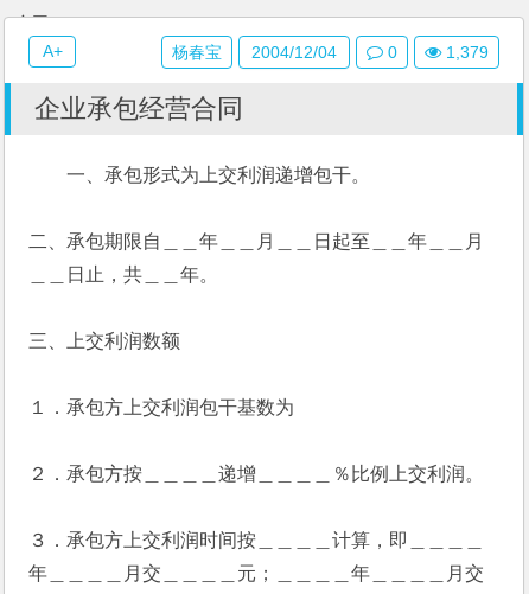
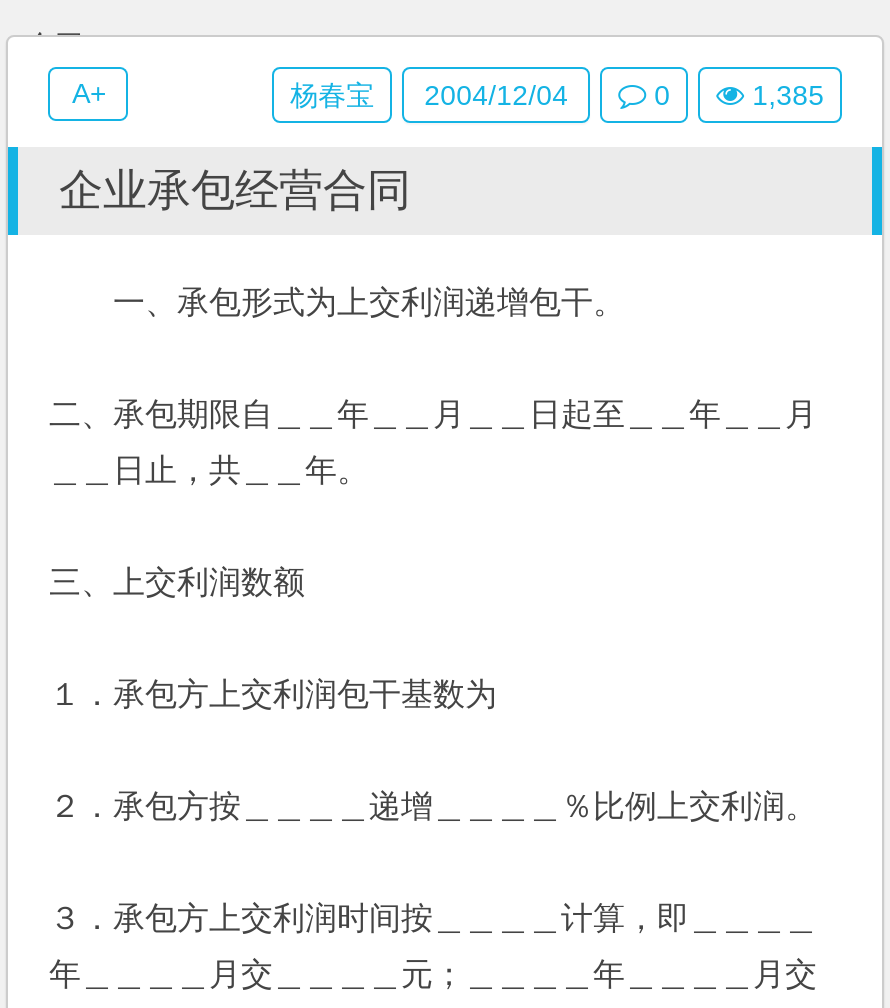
[441,43,489,62] 1,379 -> [744,79,824,111] 1,385

